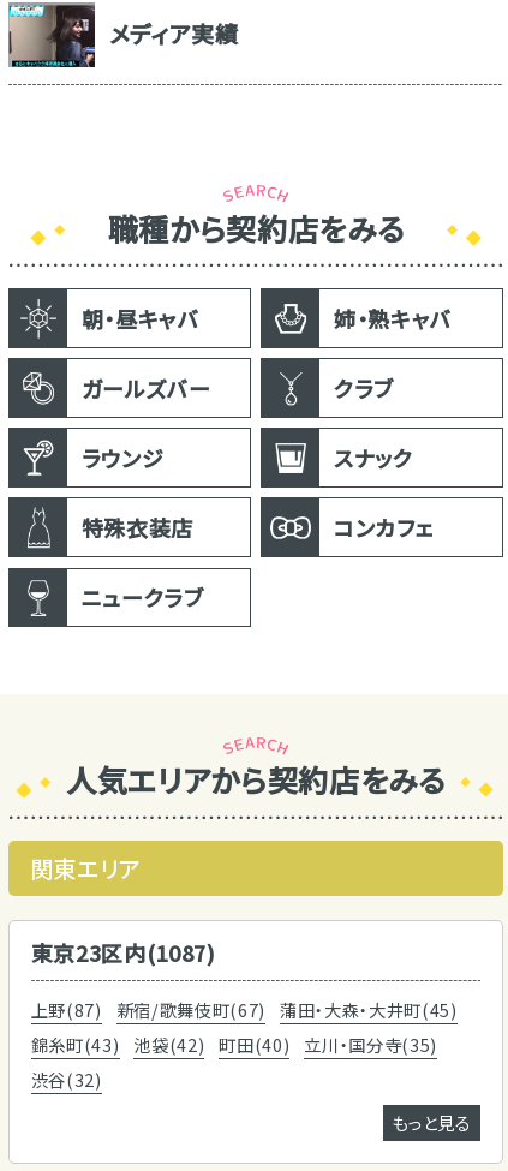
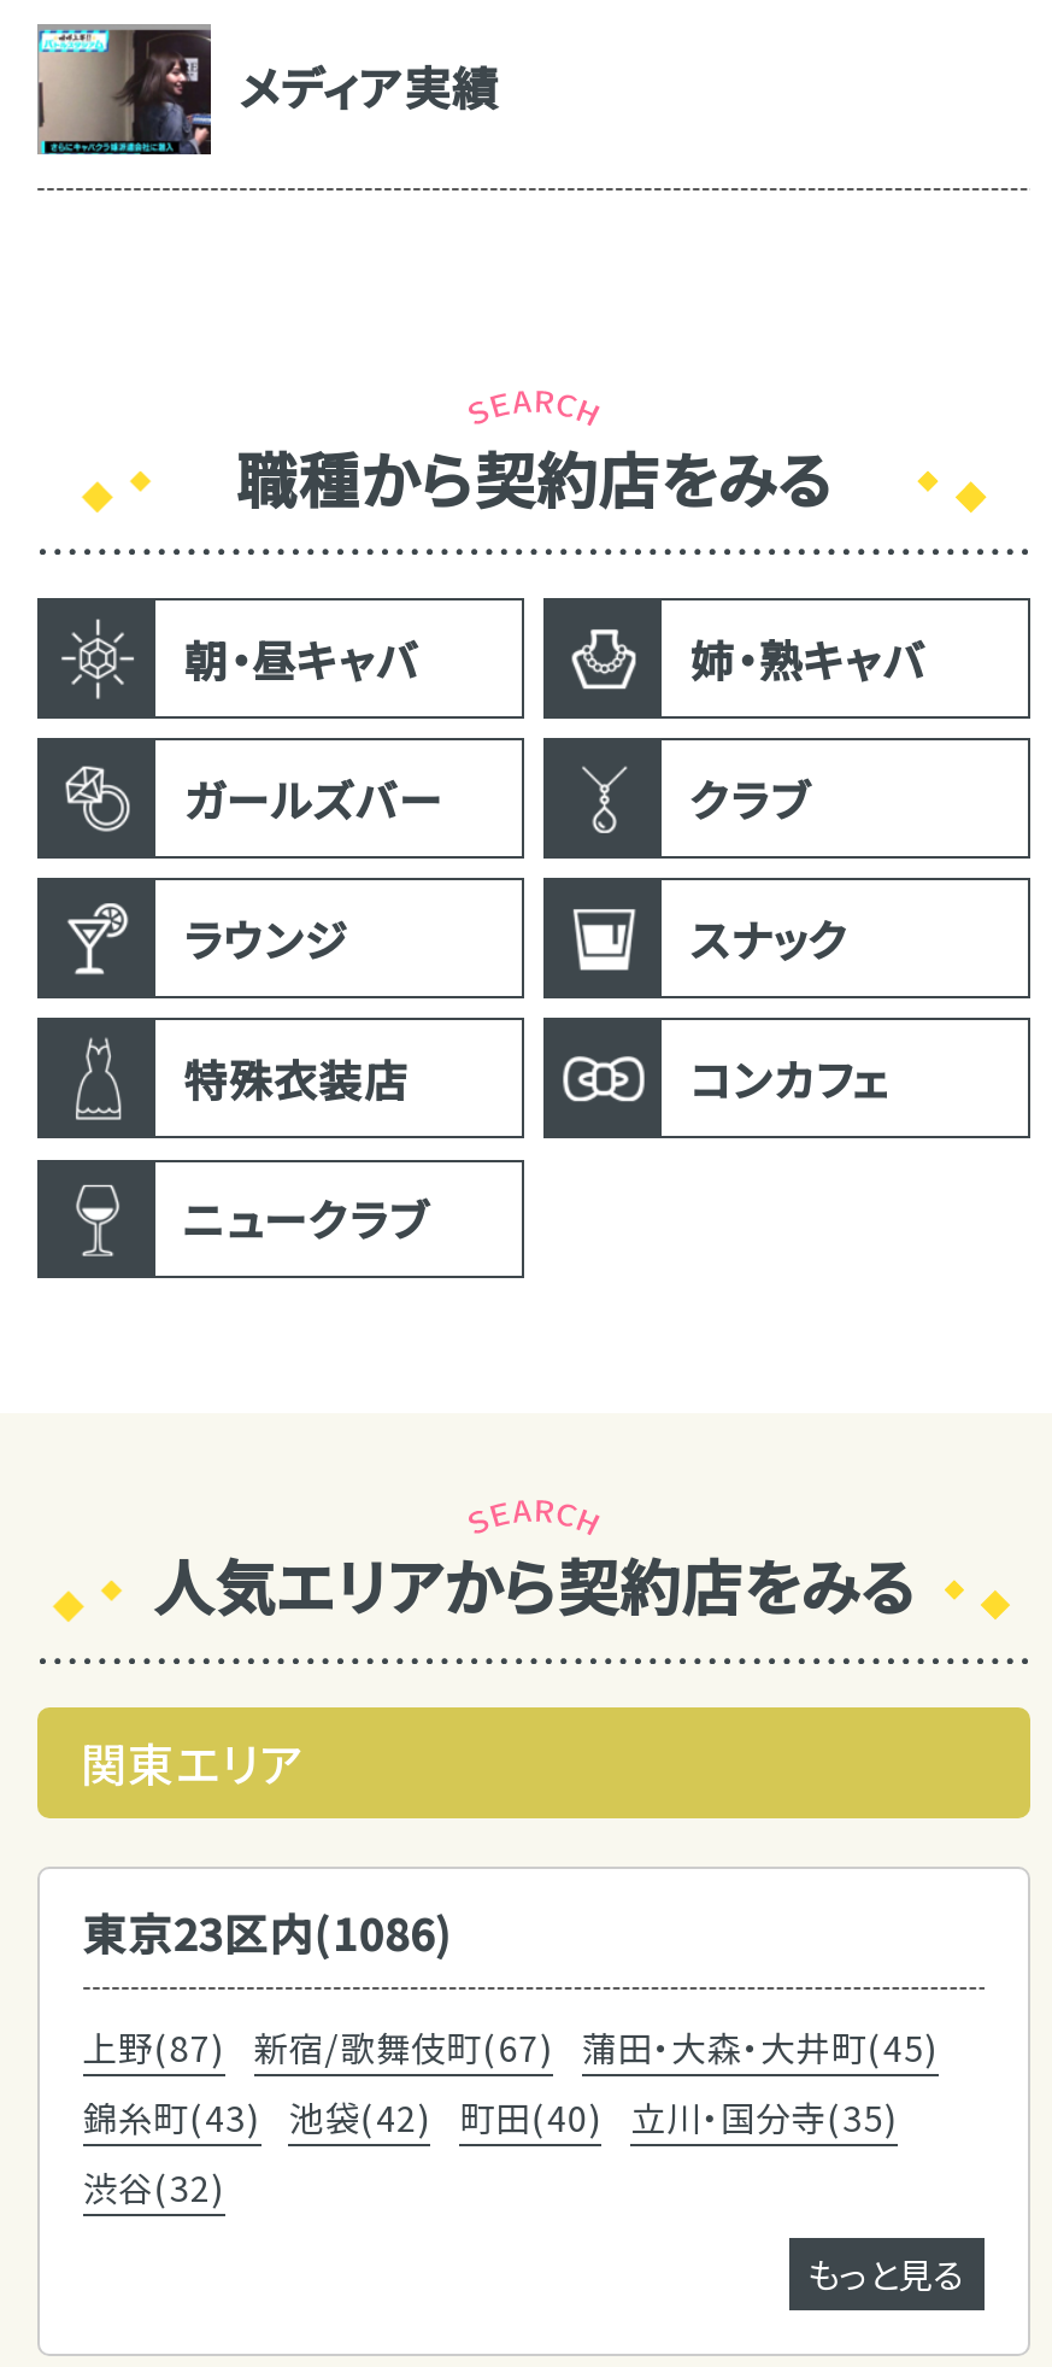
[31,937,216,968] 東京23区内(1087) -> [83,1901,454,1964] 東京23区内(1086)

